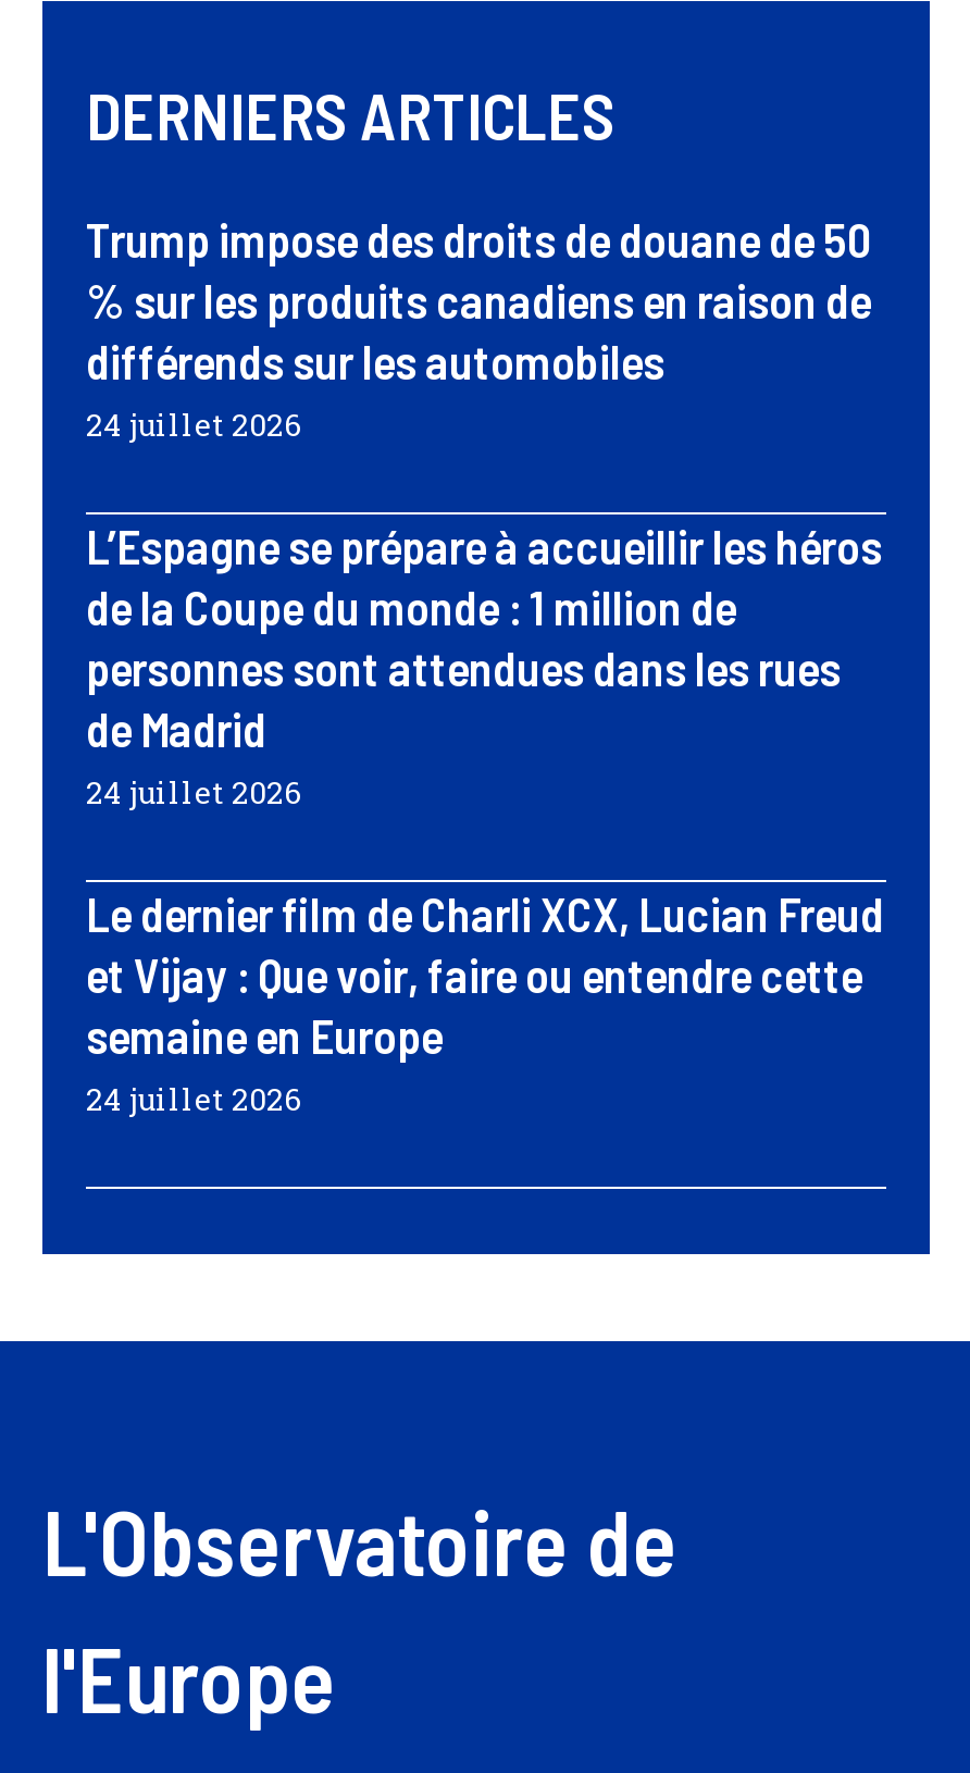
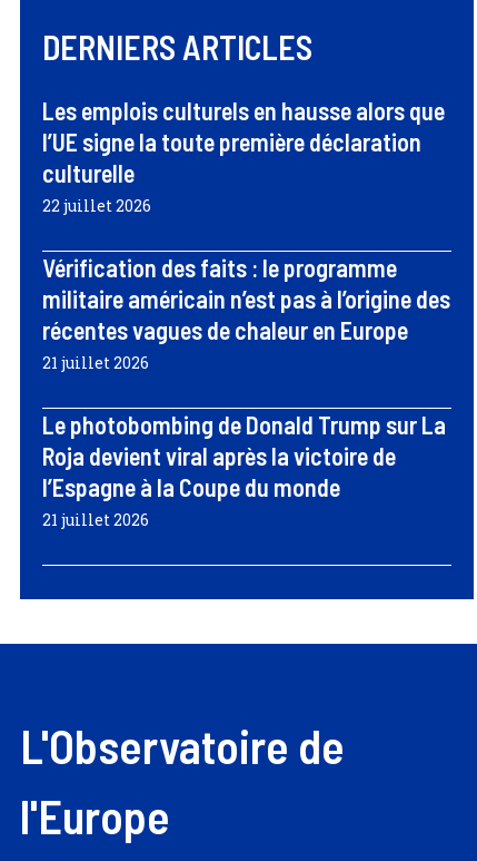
[86,209,871,444] Trump impose des droits de douane de 50 | % sur les produits canadiens en raison de | différends sur les automobiles | 24 juillet 2026 -> [42,96,445,216] Les emplois culturels en hausse alors que | l’UE signe la toute première déclaration | culturelle | 22 juillet 2026
[86,516,882,812] L’Espagne se prépare à accueillir les héros | de la Coupe du monde : 1 million de | personnes sont attendues dans les rues | de Madrid | 24 juillet 2026 -> [42,253,450,373] Vérification des faits : le programme | militaire américain n’est pas à l’origine des | récentes vagues de chaleur en Europe | 21 juillet 2026
[86,883,884,1118] Le dernier film de Charli XCX, Lucian Freud | et Vijay : Que voir, faire ou entendre cette | semaine en Europe | 24 juillet 2026 -> [42,410,446,530] Le photobombing de Donald Trump sur La | Roja devient viral après la victoire de | l’Espagne à la Coupe du monde | 21 juillet 2026

